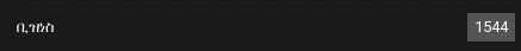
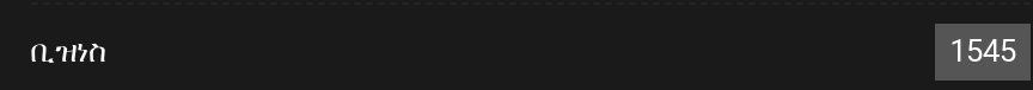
[475,18,508,35] 1544 -> [949,33,1016,68] 1545

